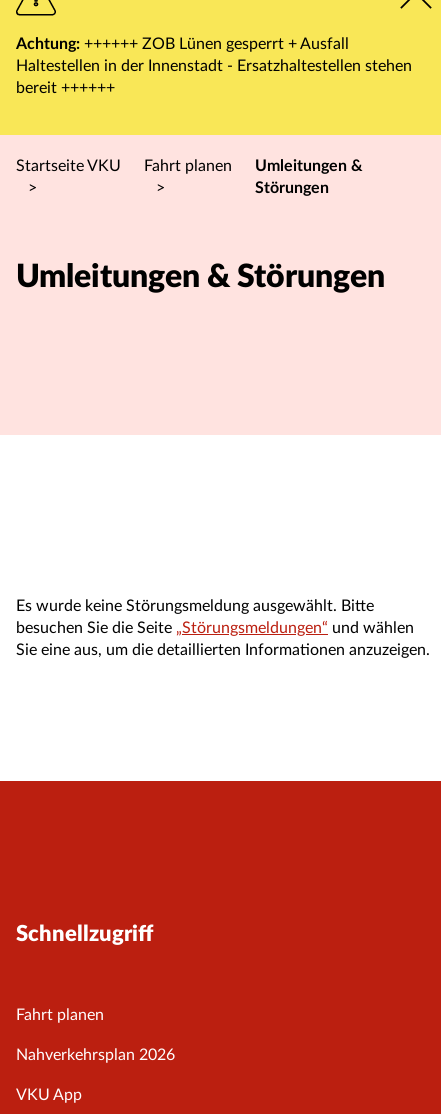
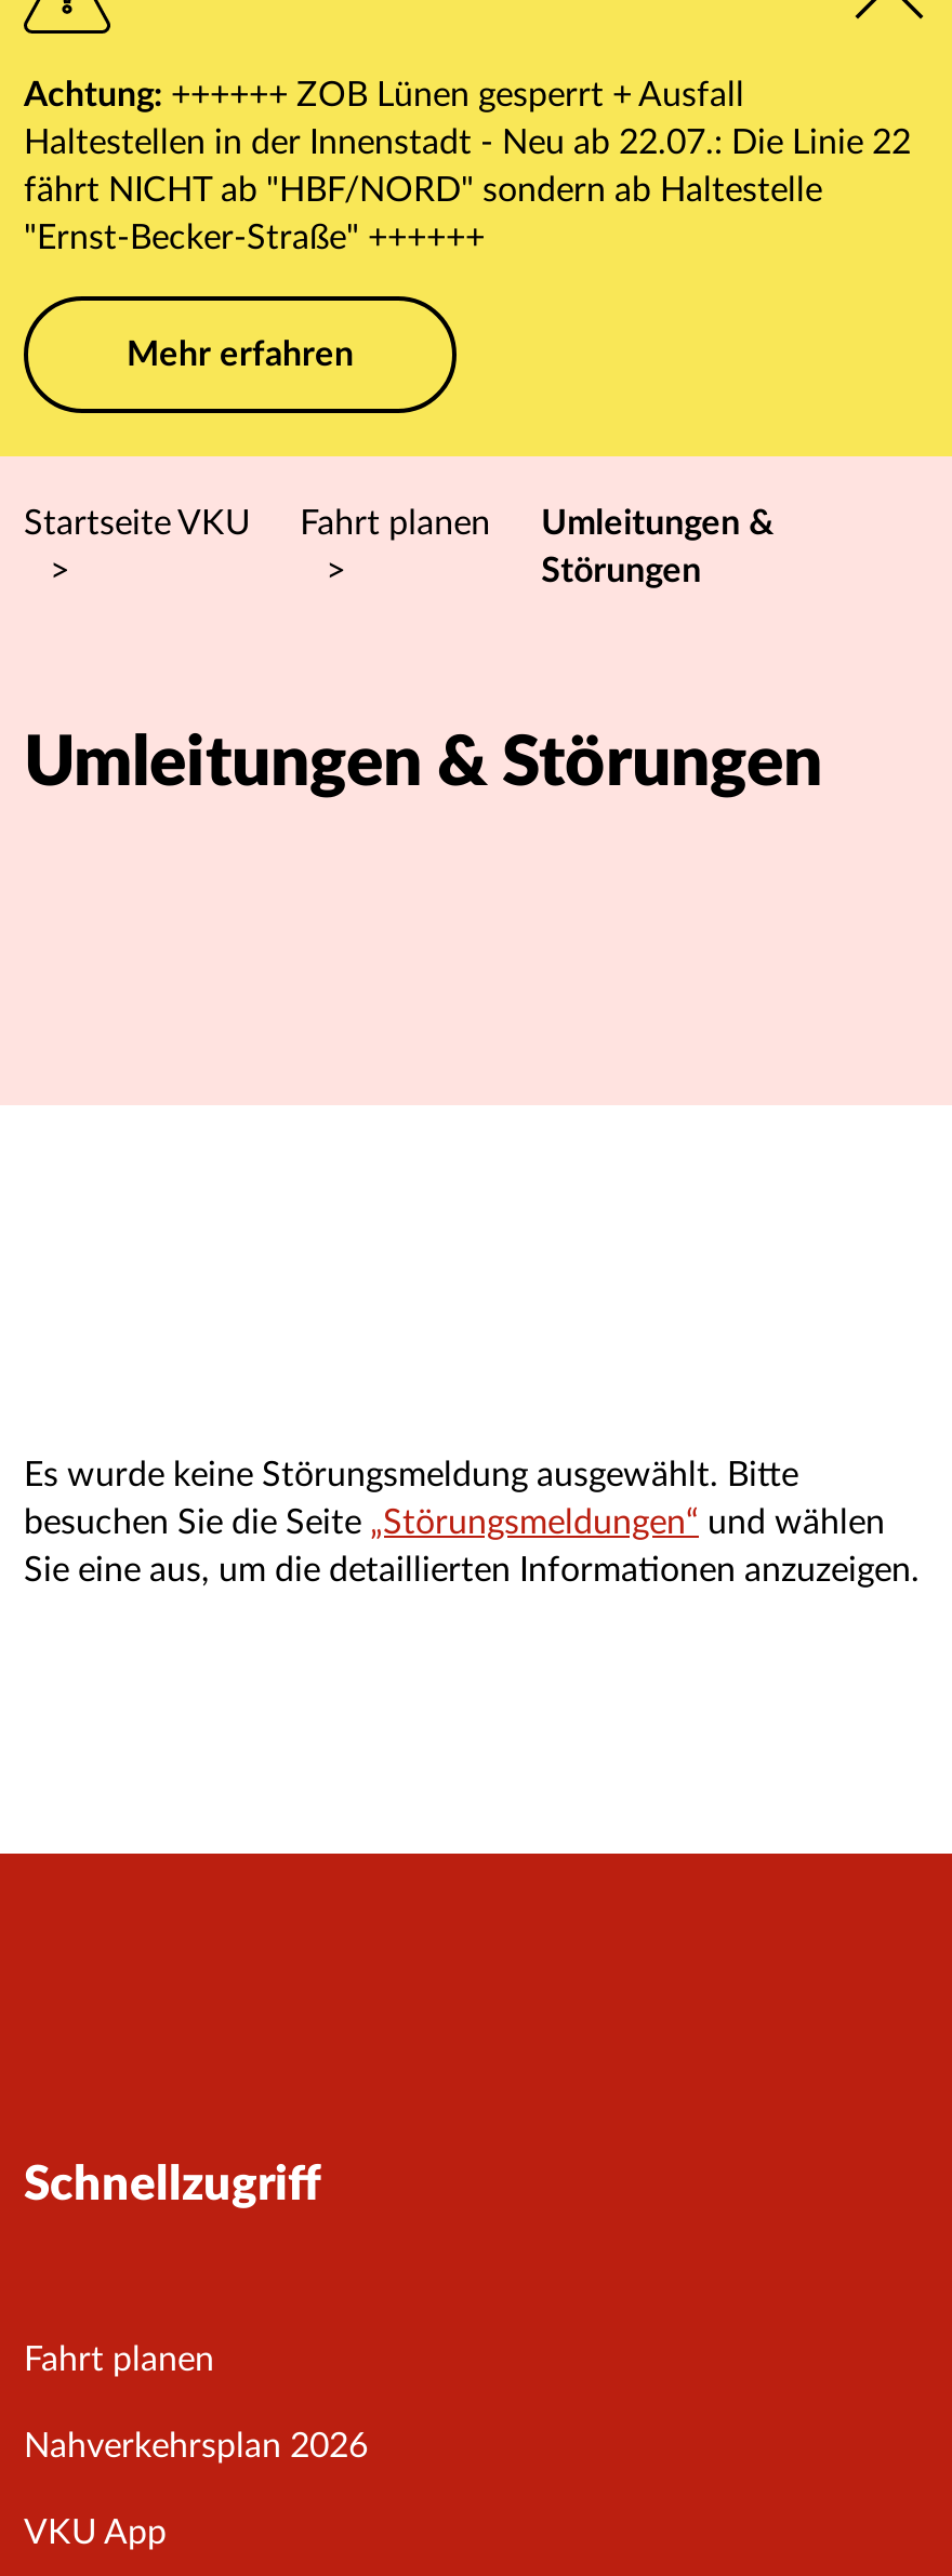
[16,58,412,96] Haltestellen in der Innenstadt - Ersatzhaltestellen stehen | bereit ++++++ -> [24,125,911,372] Haltestellen in der Innenstadt - Neu ab 22.07.: Die Linie 22 | fährt NICHT ab "HBF/NORD" sondern ab Haltestelle | "Ernst-Becker-Straße" ++++++ | Mehr erfahren

